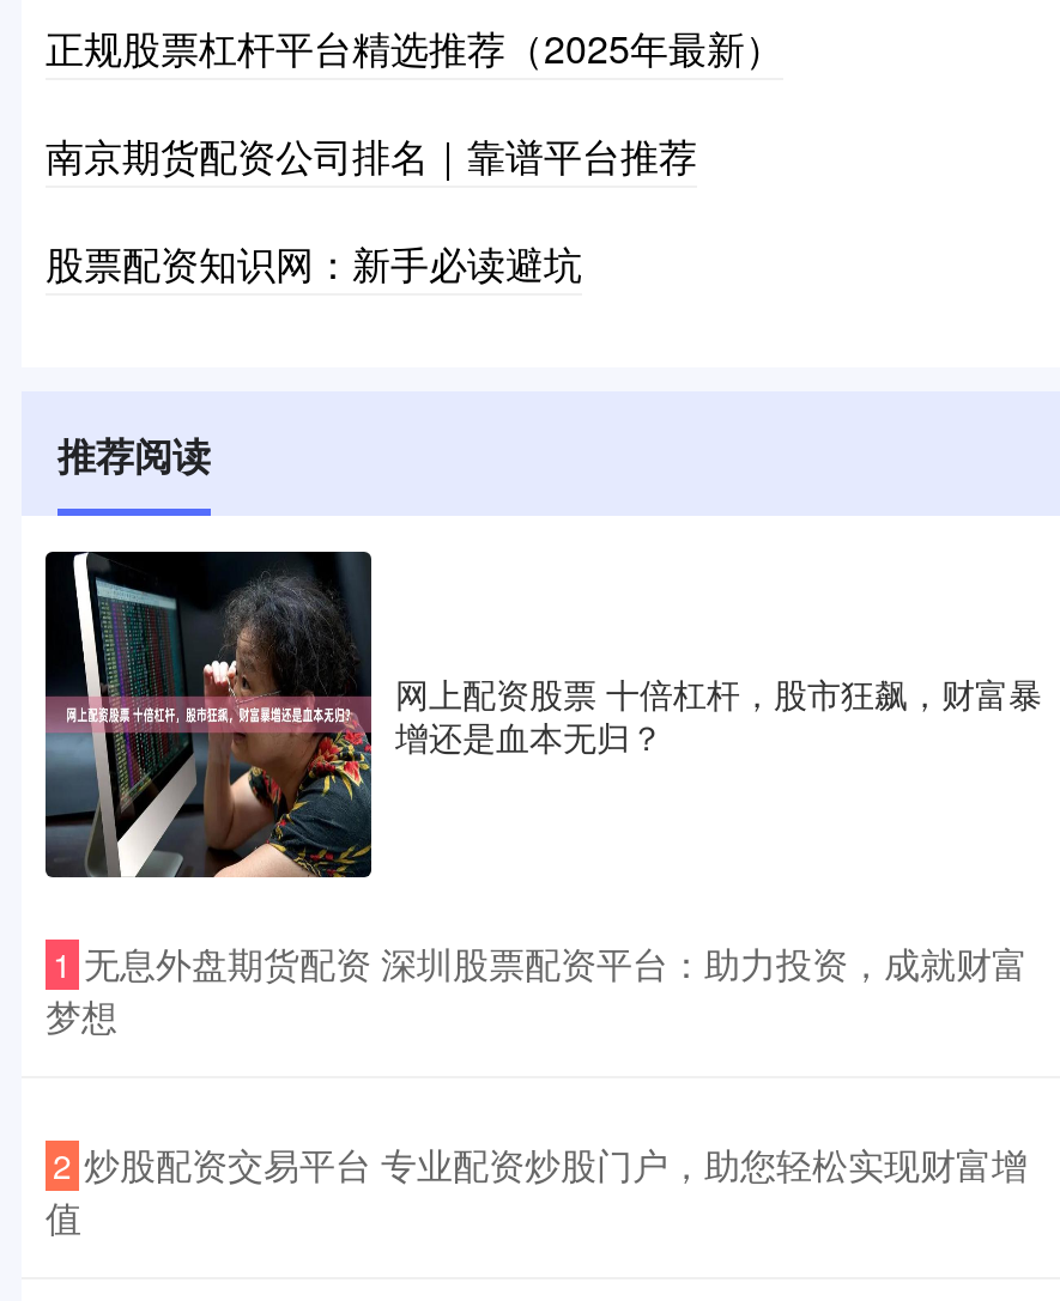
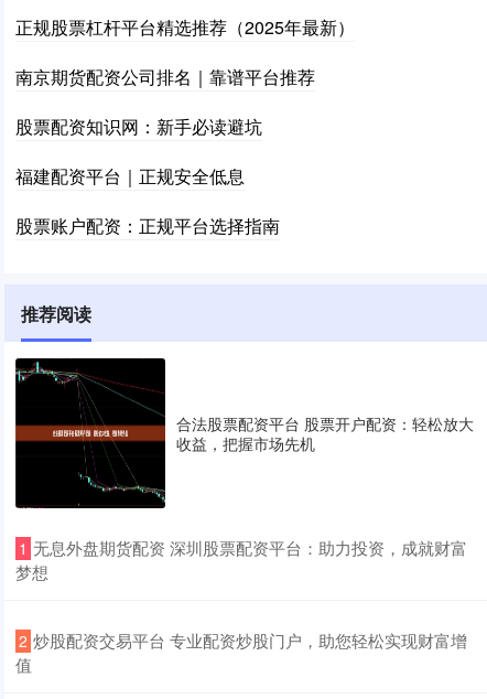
none -> [15,163,280,238] 福建配资平台｜正规安全低息 | 股票账户配资：正规平台选择指南
[43,548,1042,879] [image] | 网上配资股票 十倍杠杆，股市狂飙，财富暴 | 增还是血本无归？ -> [14,357,474,509] [image] | 合法股票配资平台 股票开户配资：轻松放大 | 收益，把握市场先机

